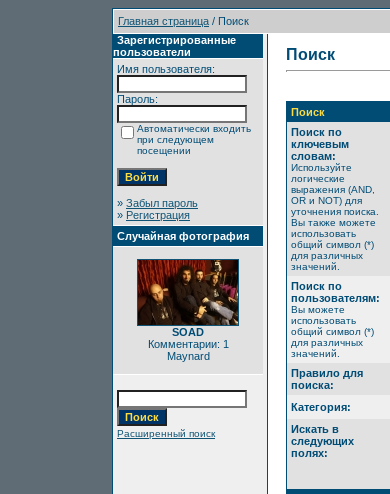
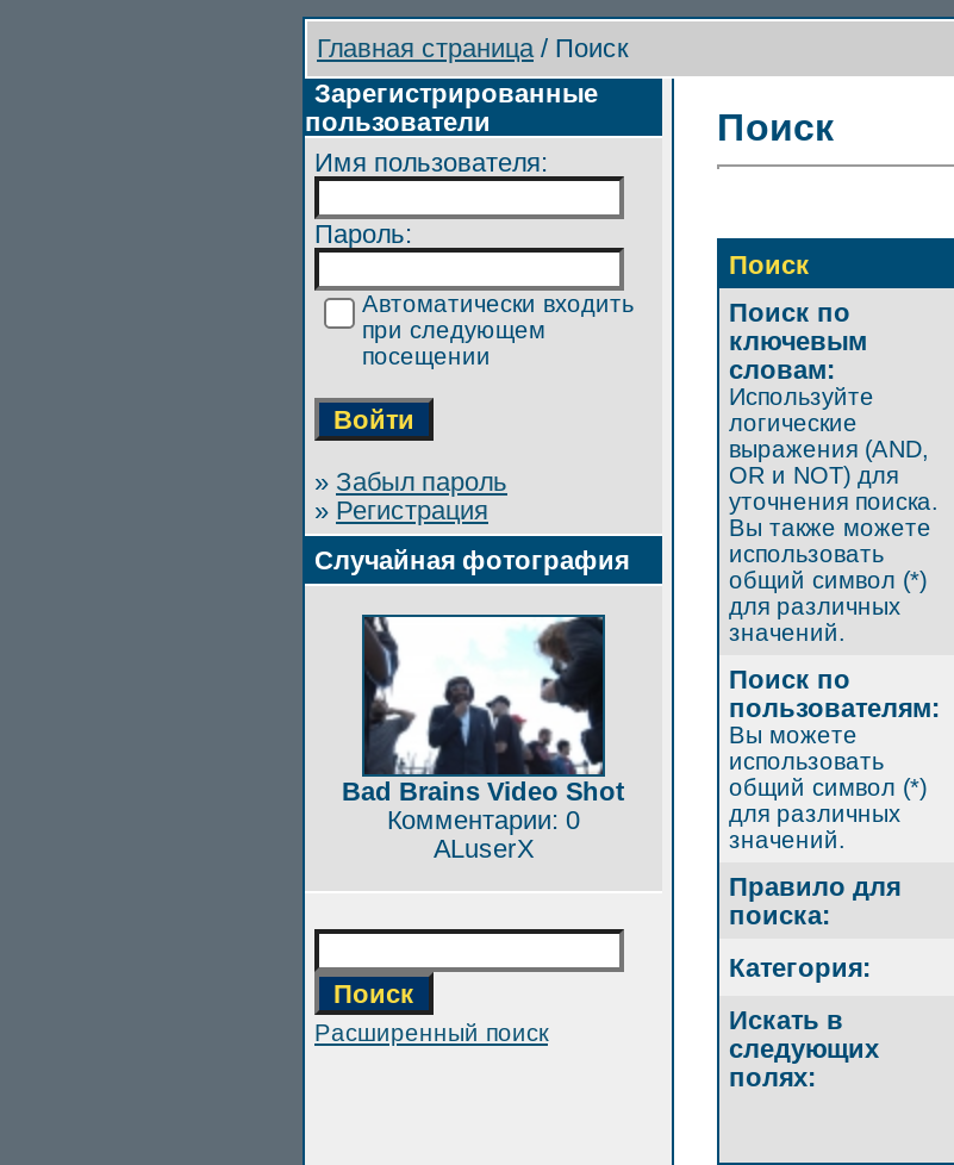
[138,259,239,362] [image] | SOAD | Комментарии: 1 | Maynard -> [342,615,625,862] [image] | Bad Brains Video Shot | Комментарии: 0 | ALuserX

